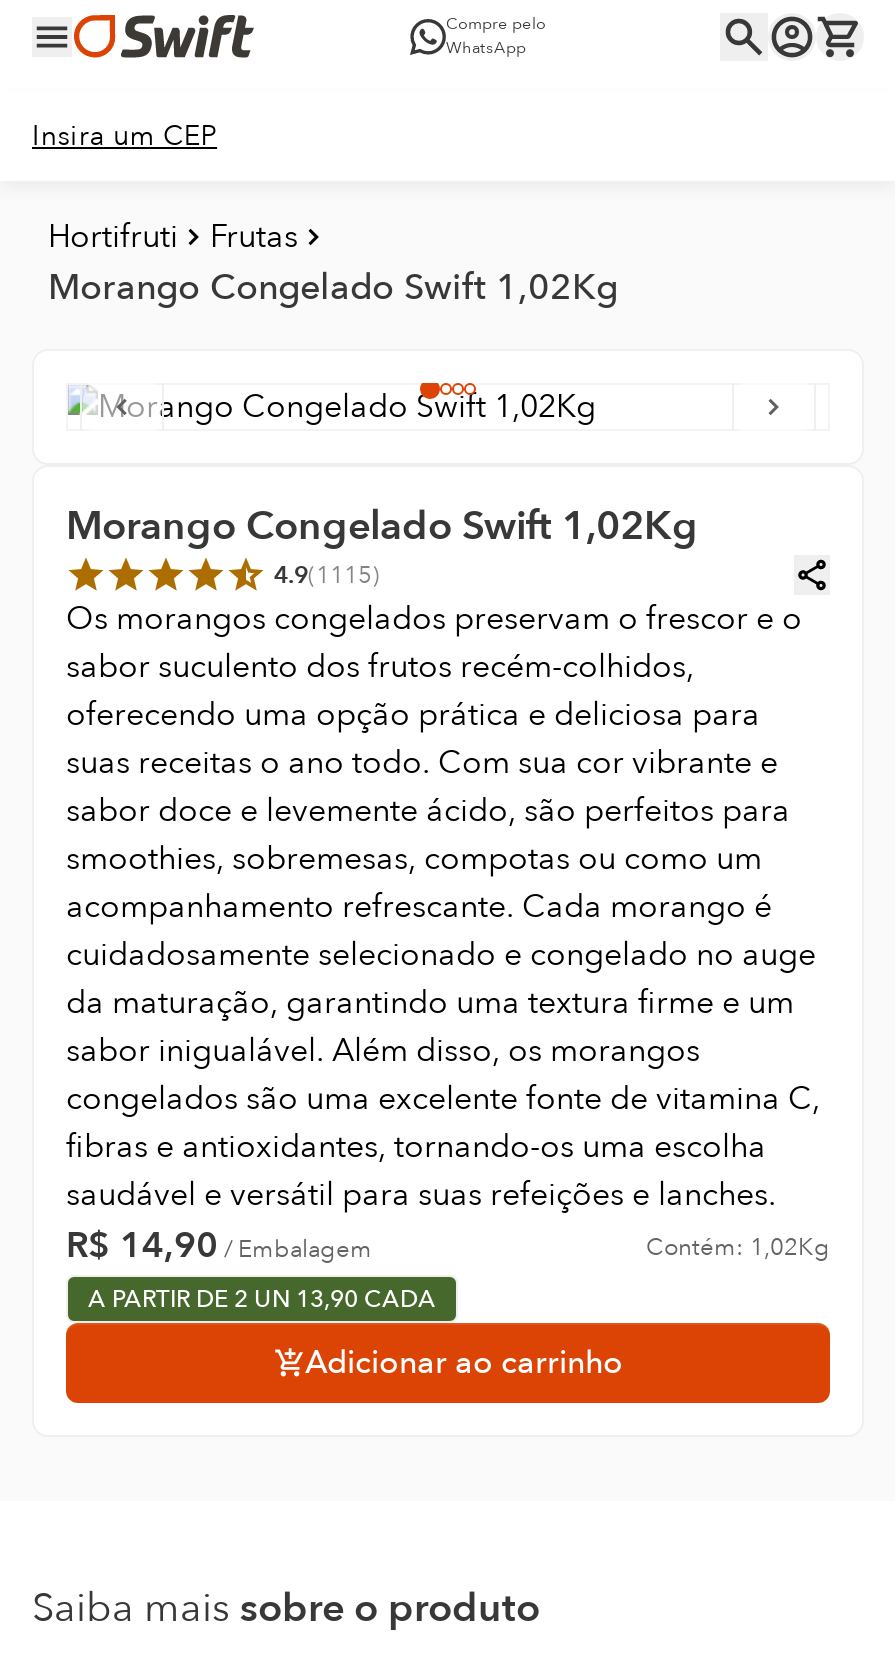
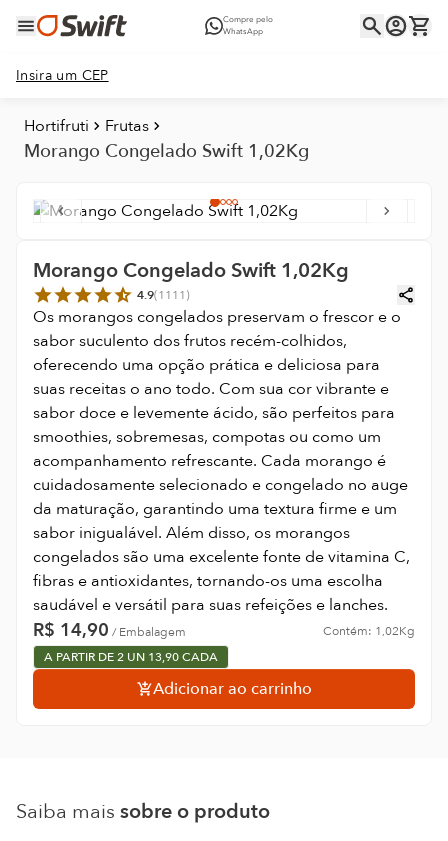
[274,559,380,591] 4.9 (1115) -> [137,287,190,303] 4.9 (1111)

